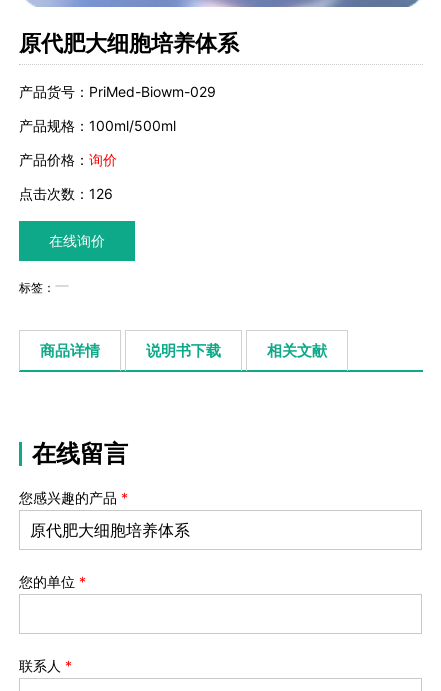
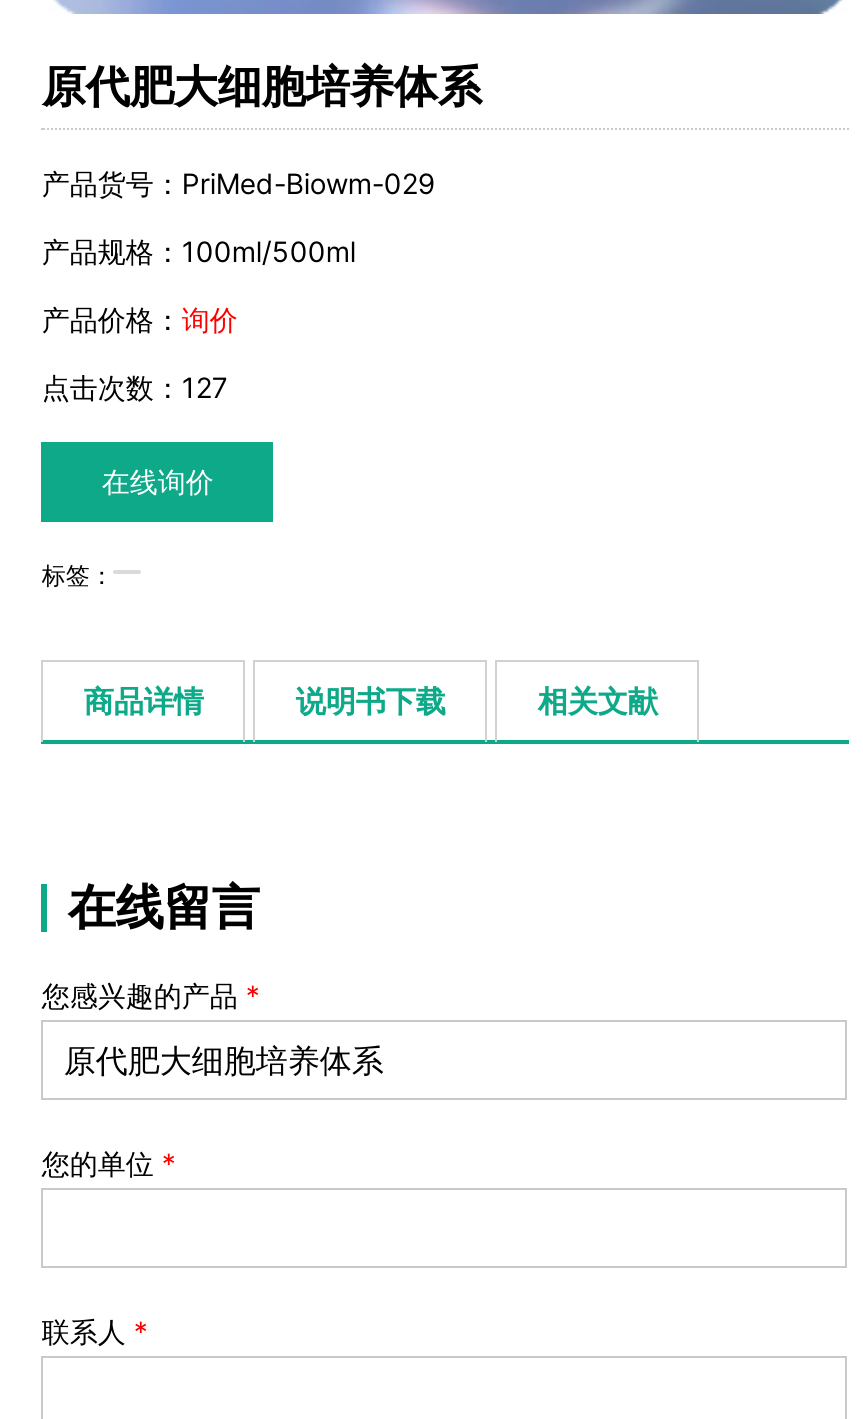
[19,185,113,202] 点击次数：126 -> [42,370,228,404] 点击次数：127

